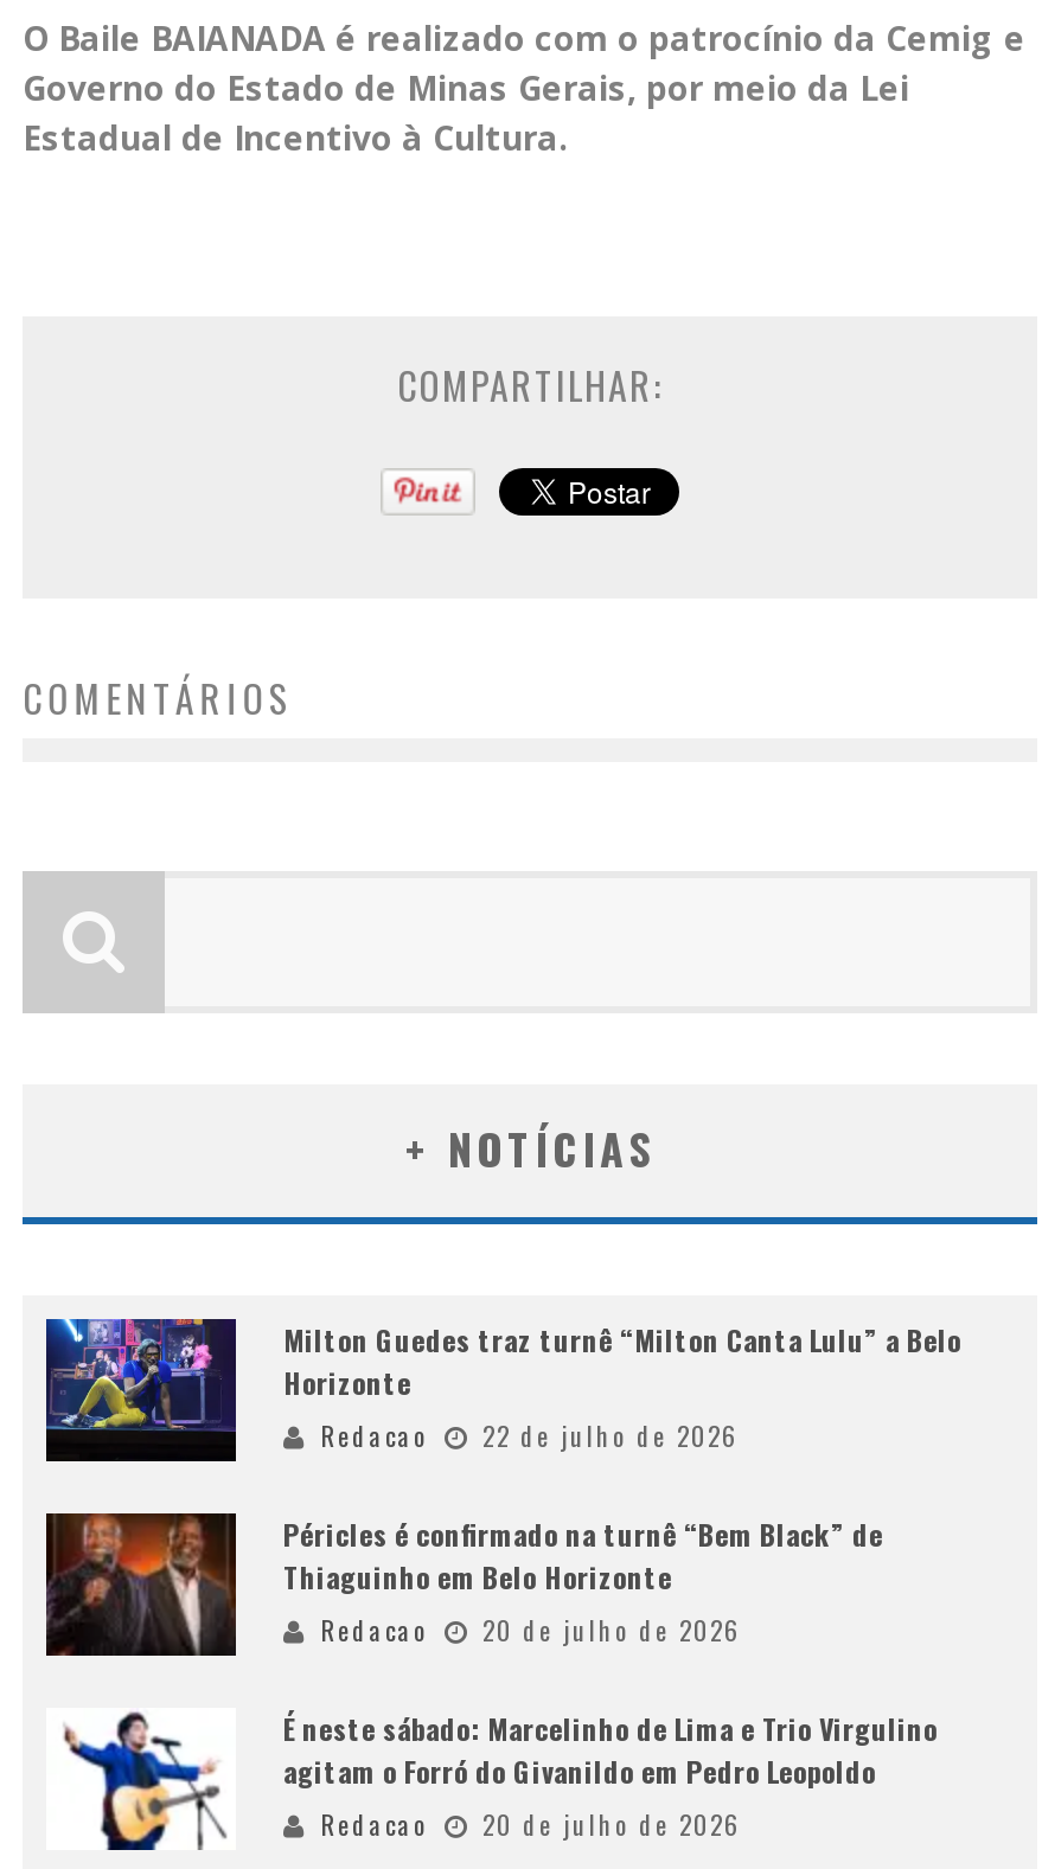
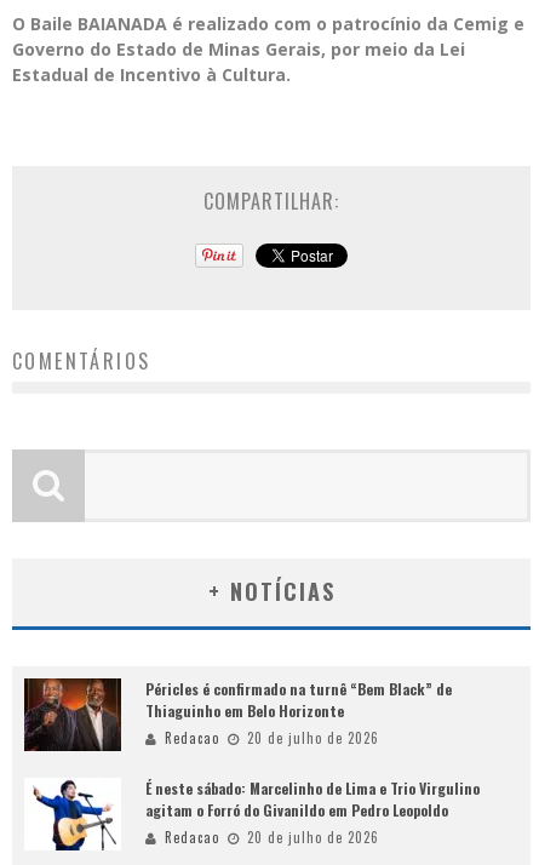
[44,1317,961,1461] [image] | Milton Guedes traz turnê “Milton Canta Lulu” a Belo | Horizonte | Redacao | 22 de julho de 2026 -> none

